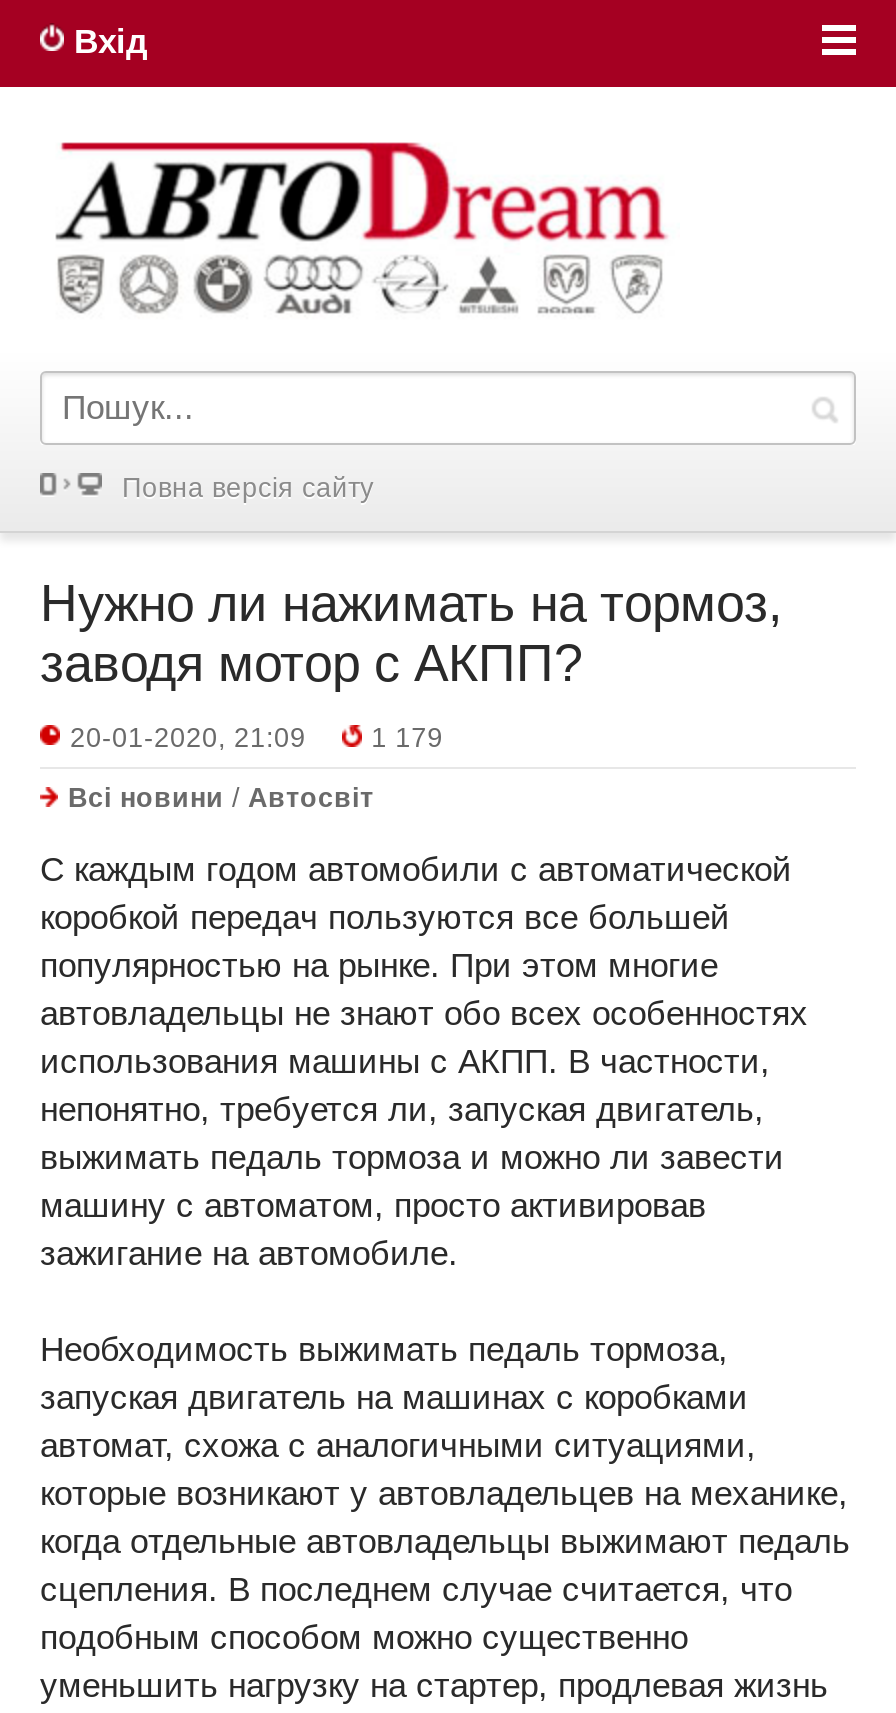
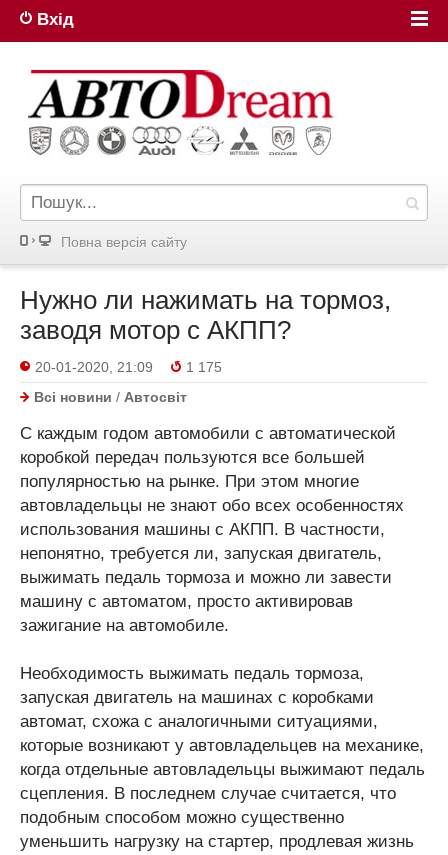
[371,723,443,753] 1 179 -> [186,360,222,375] 1 175

